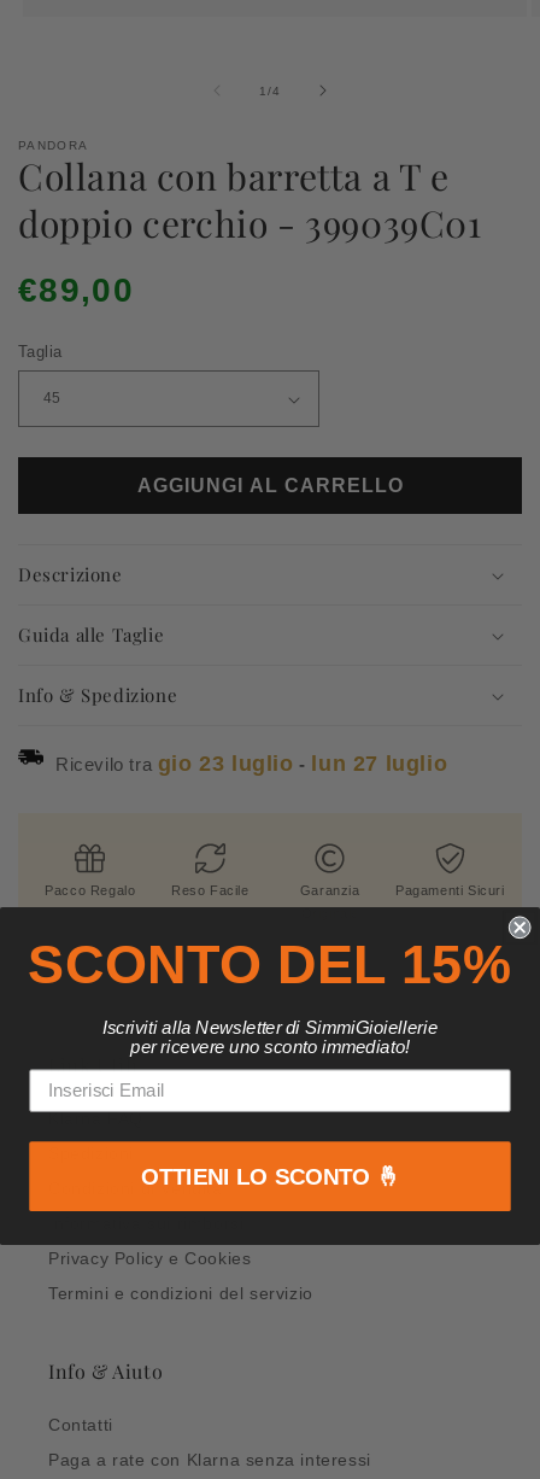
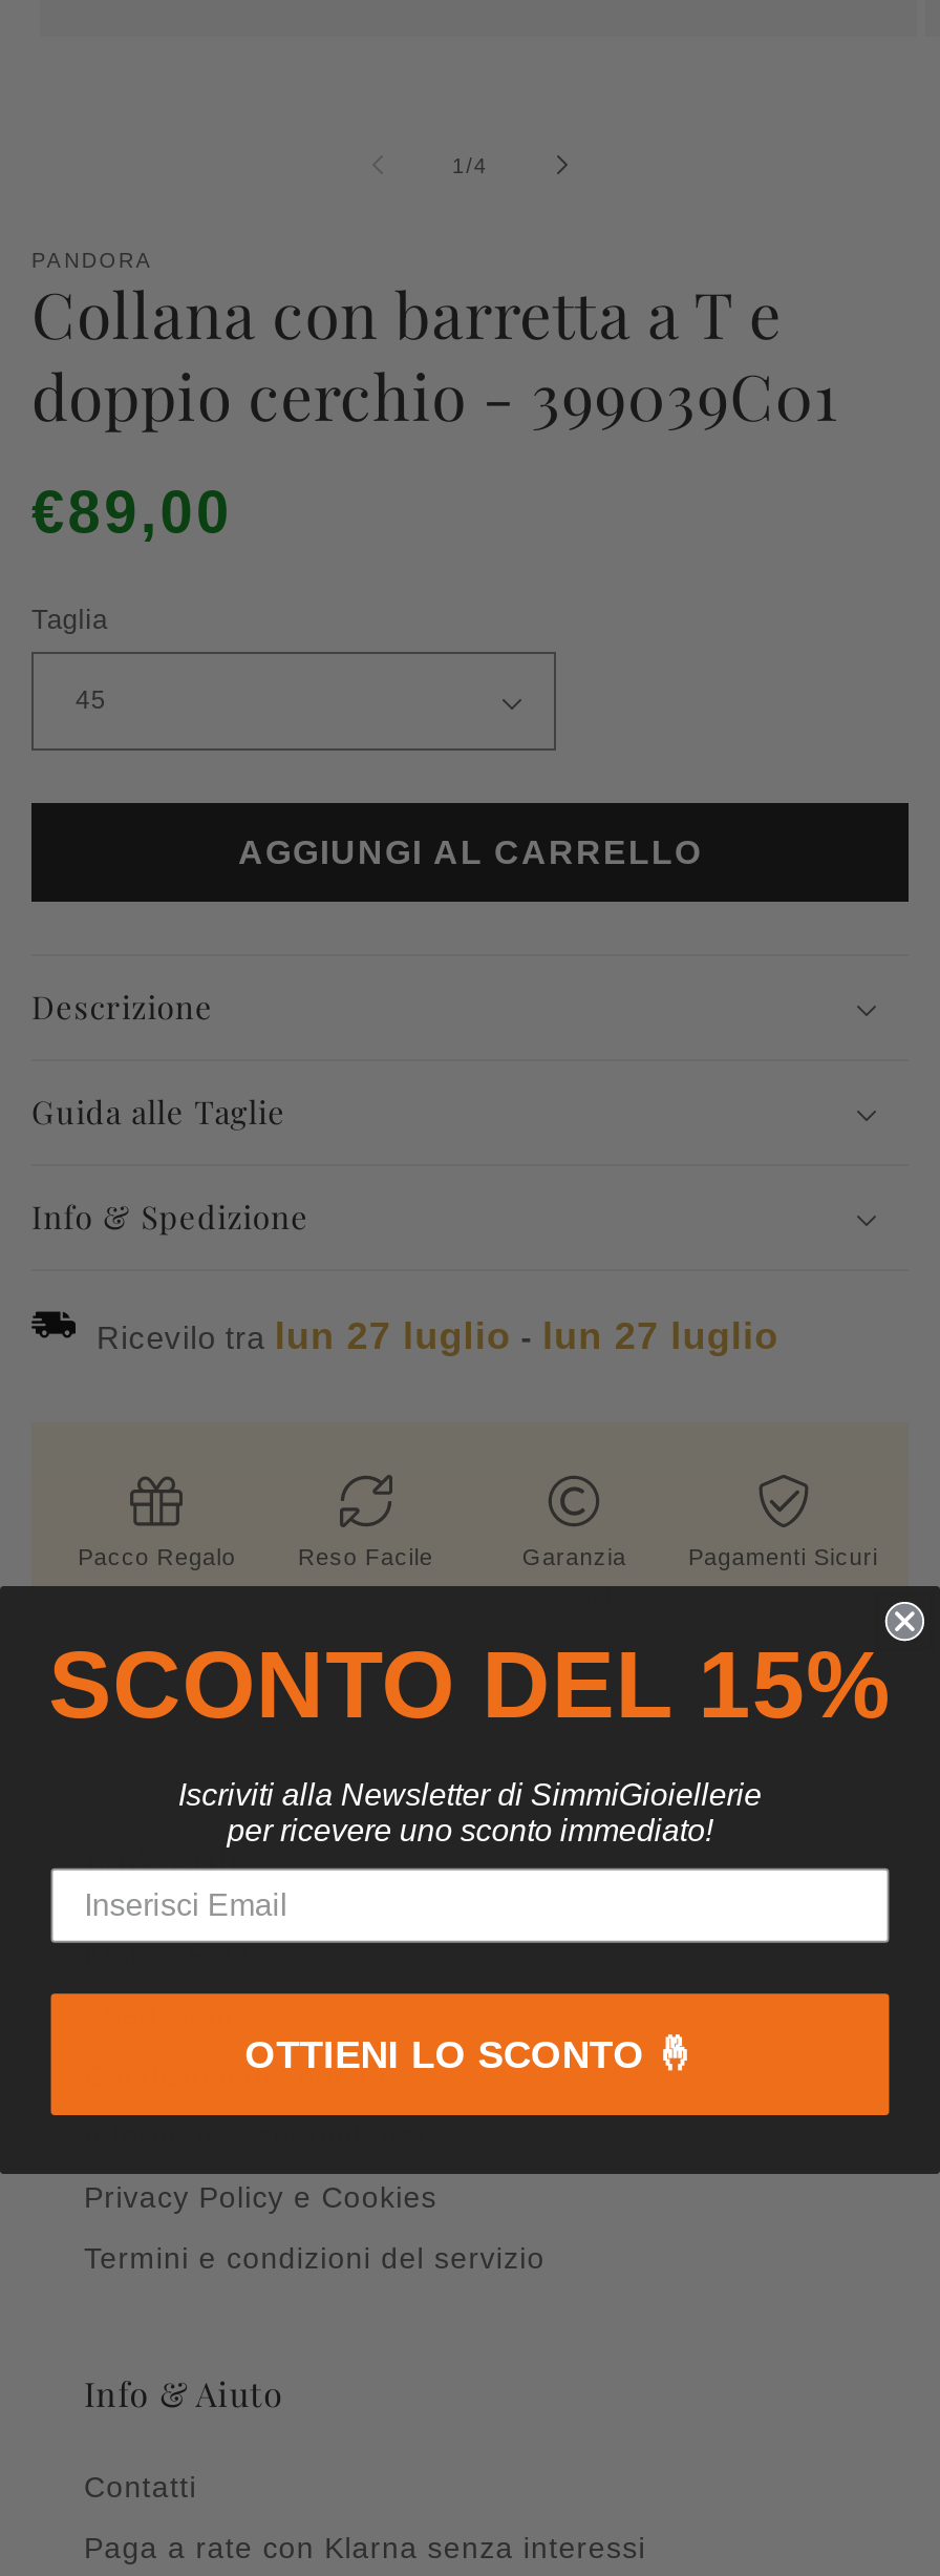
[55,752,447,776] Ricevilo tra gio 23 luglio - lun 27 luglio -> [97,1315,779,1357] Ricevilo tra lun 27 luglio - lun 27 luglio

